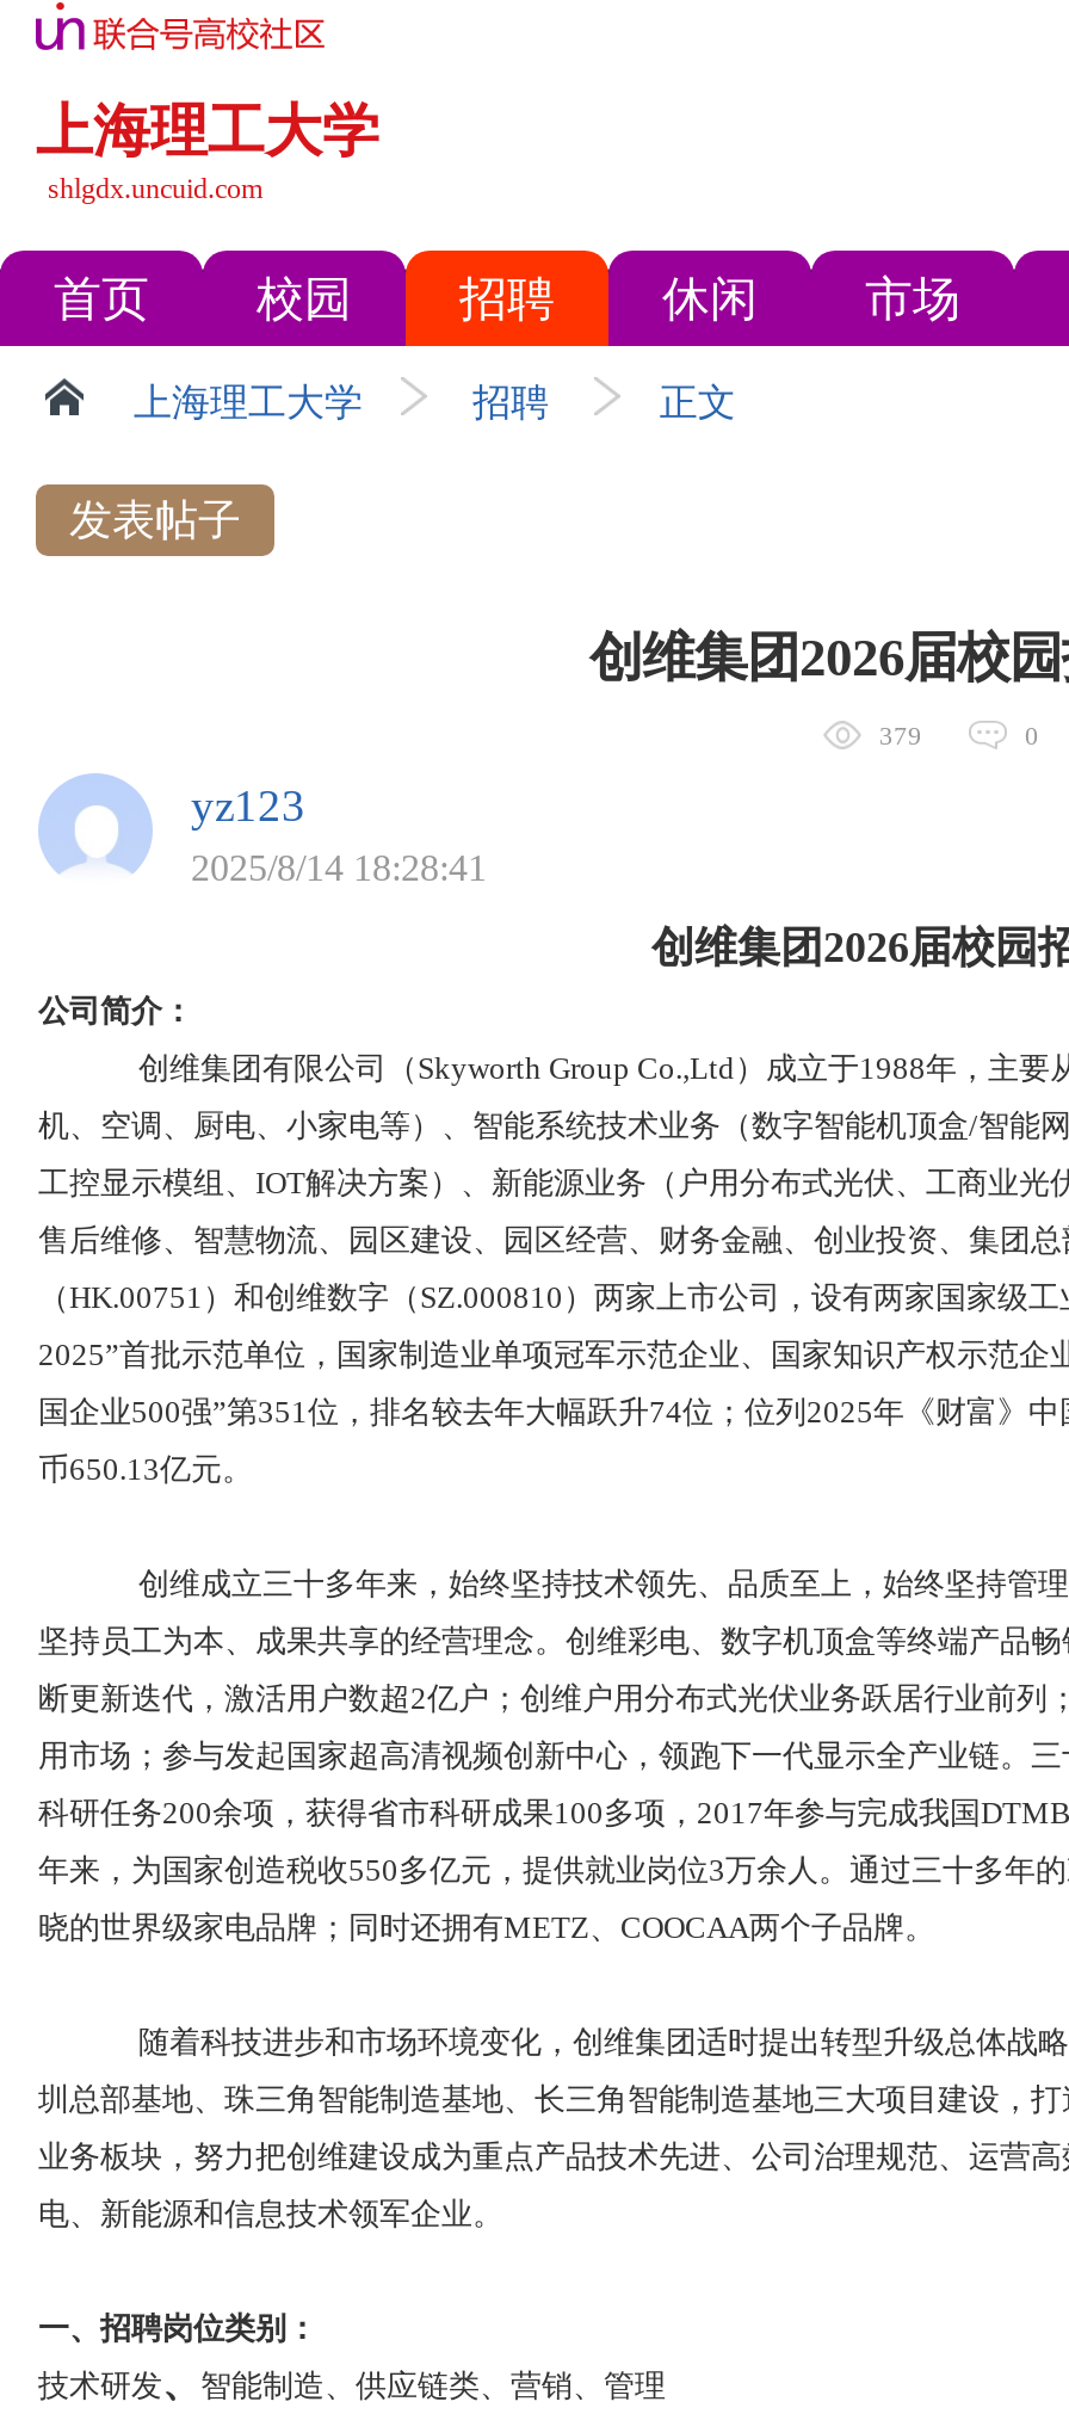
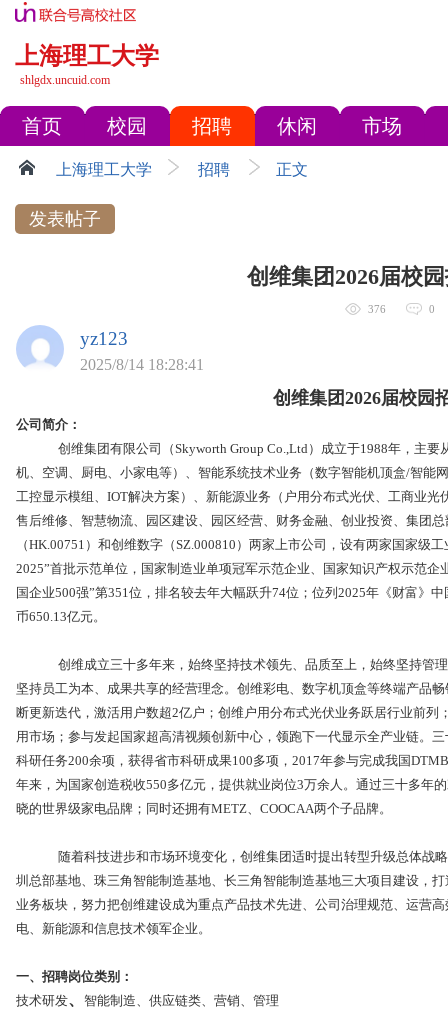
[879,721,922,749] 379 -> [368,303,386,315] 376

